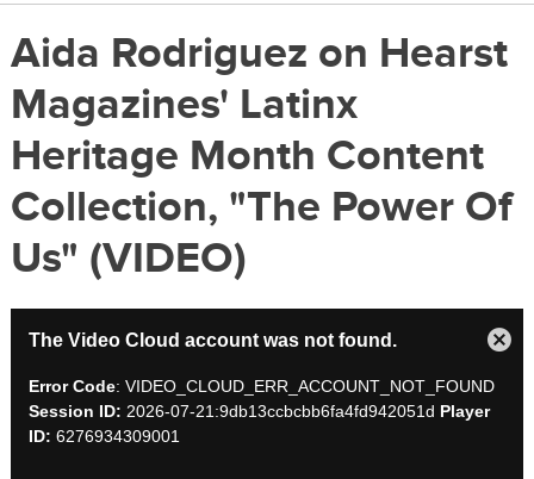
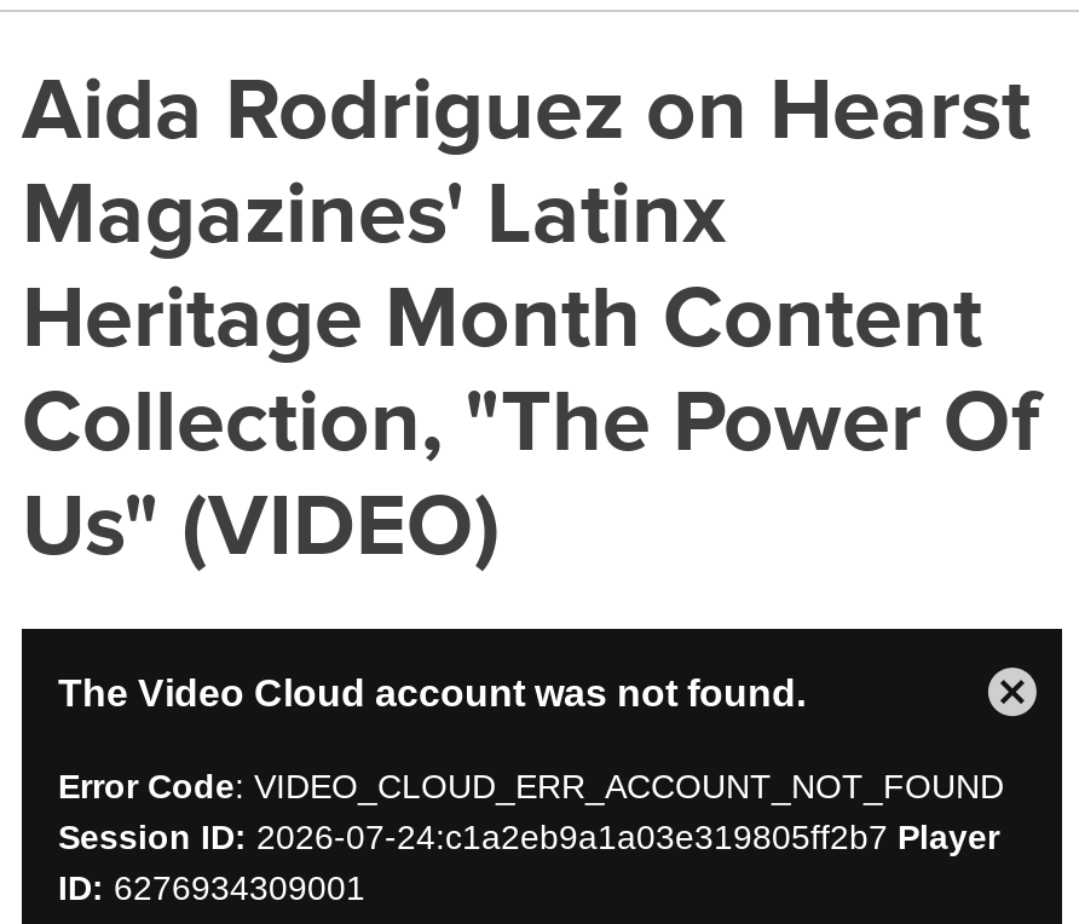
[29,402,490,421] Session ID: 2026-07-21:9db13ccbcbb6fa4fd942051d Player -> [58,818,999,856] Session ID: 2026-07-24:c1a2eb9a1a03e319805ff2b7 Player

